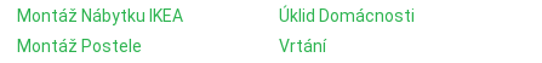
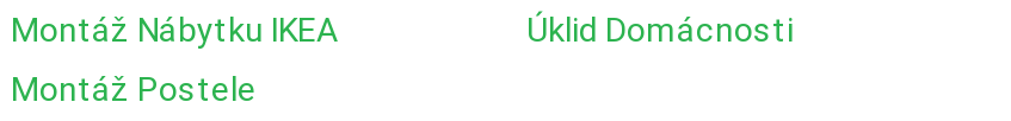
[279,36,326,56] Vrtání -> none

